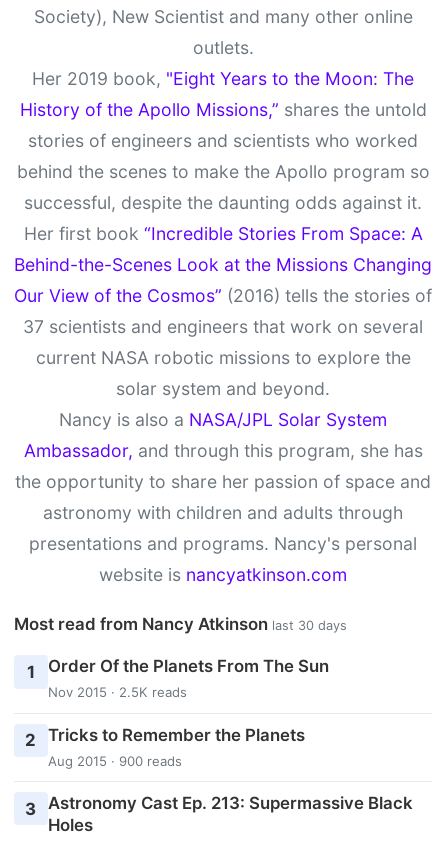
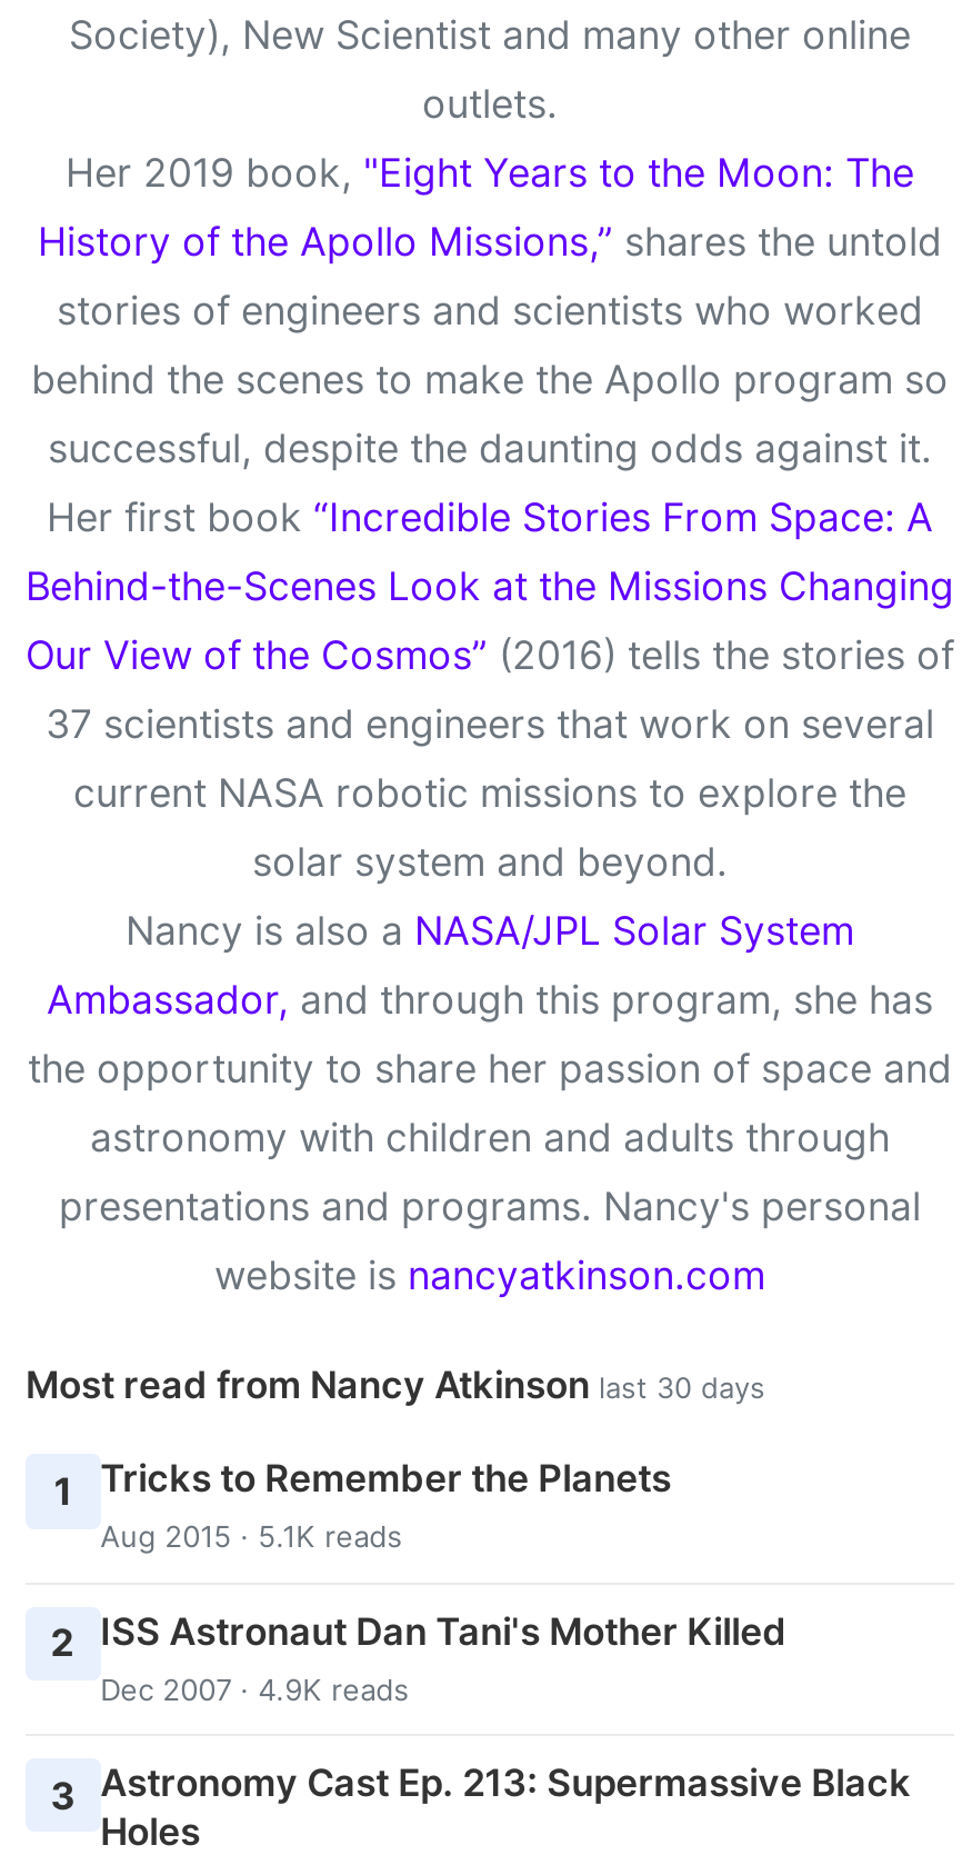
[48,656,329,700] Order Of the Planets From The Sun | Nov 2015 · 2.5K reads -> [100,1457,671,1555] Tricks to Remember the Planets | Aug 2015 · 5.1K reads
[25,725,305,769] 2 Tricks to Remember the Planets | Aug 2015 · 900 reads -> [51,1608,787,1706] 2 ISS Astronaut Dan Tani's Mother Killed | Dec 2007 · 4.9K reads

